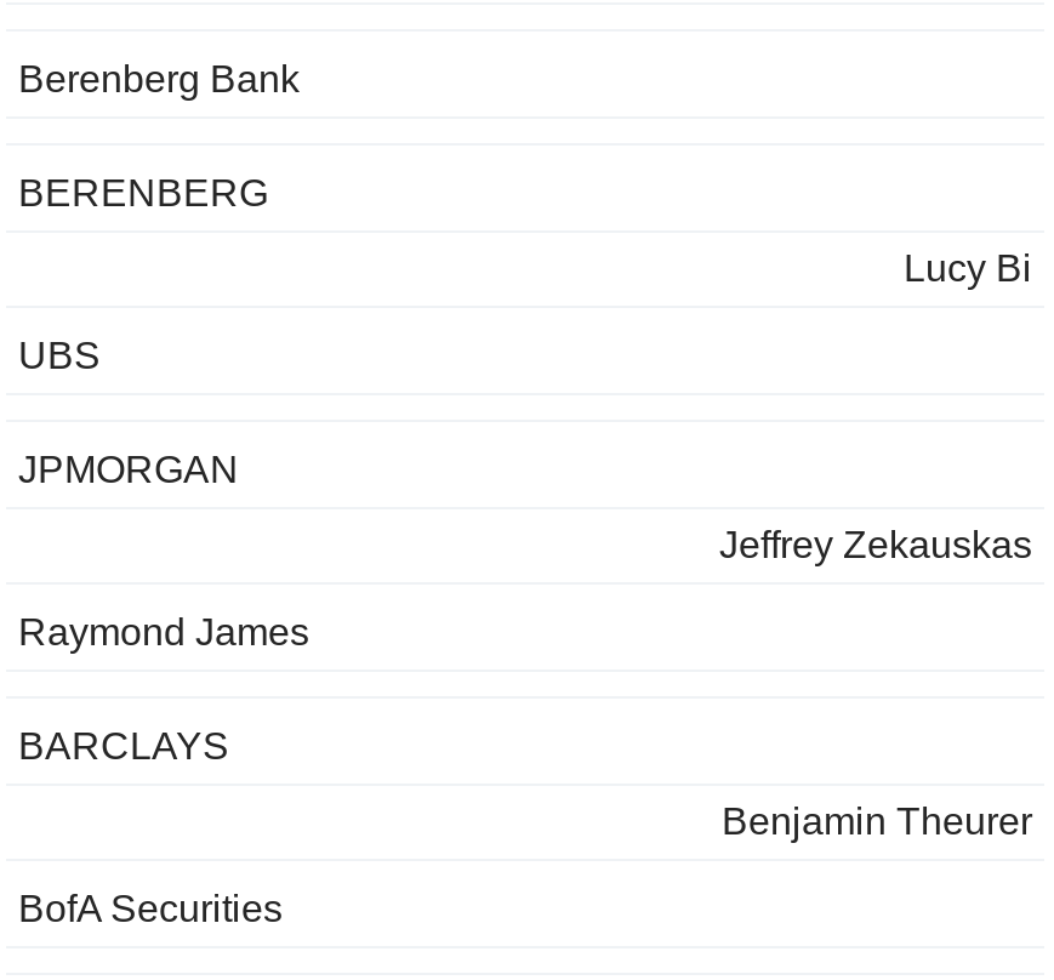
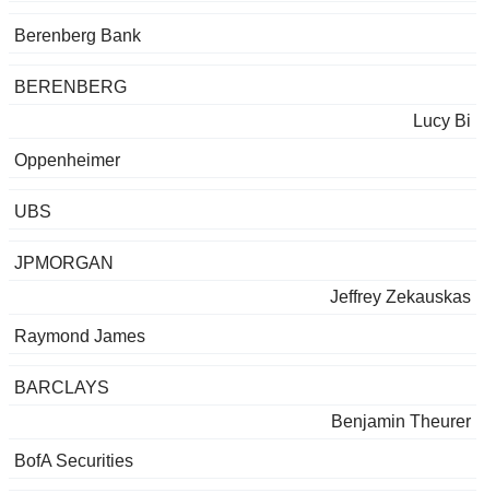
none -> [14,151,120,170] Oppenheimer

